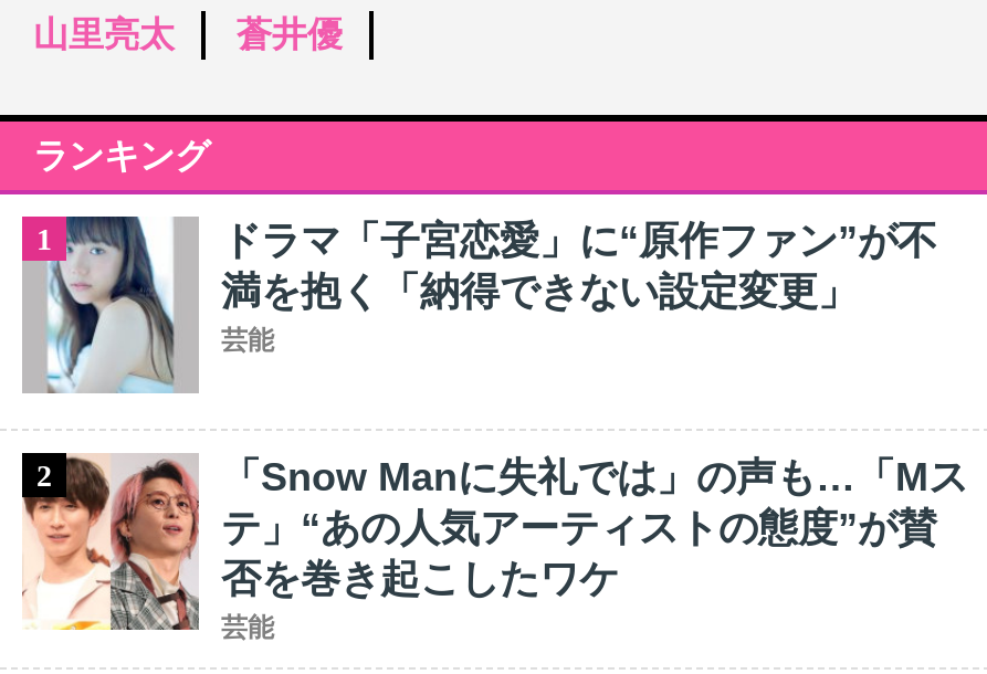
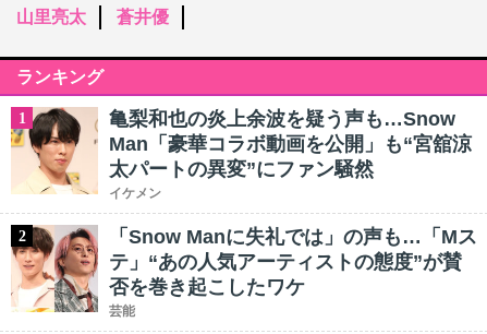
[22,214,937,396] [image] | ドラマ「子宮恋愛」に“原作ファン”が不 | 満を抱く「納得できない設定変更」 | 芸能 -> [10,107,472,201] [image] | 亀梨和也の炎上余波を疑う声も…Snow | Man「豪華コラボ動画を公開」も“宮舘涼 | 太パートの異変”にファン騒然 | イケメン

